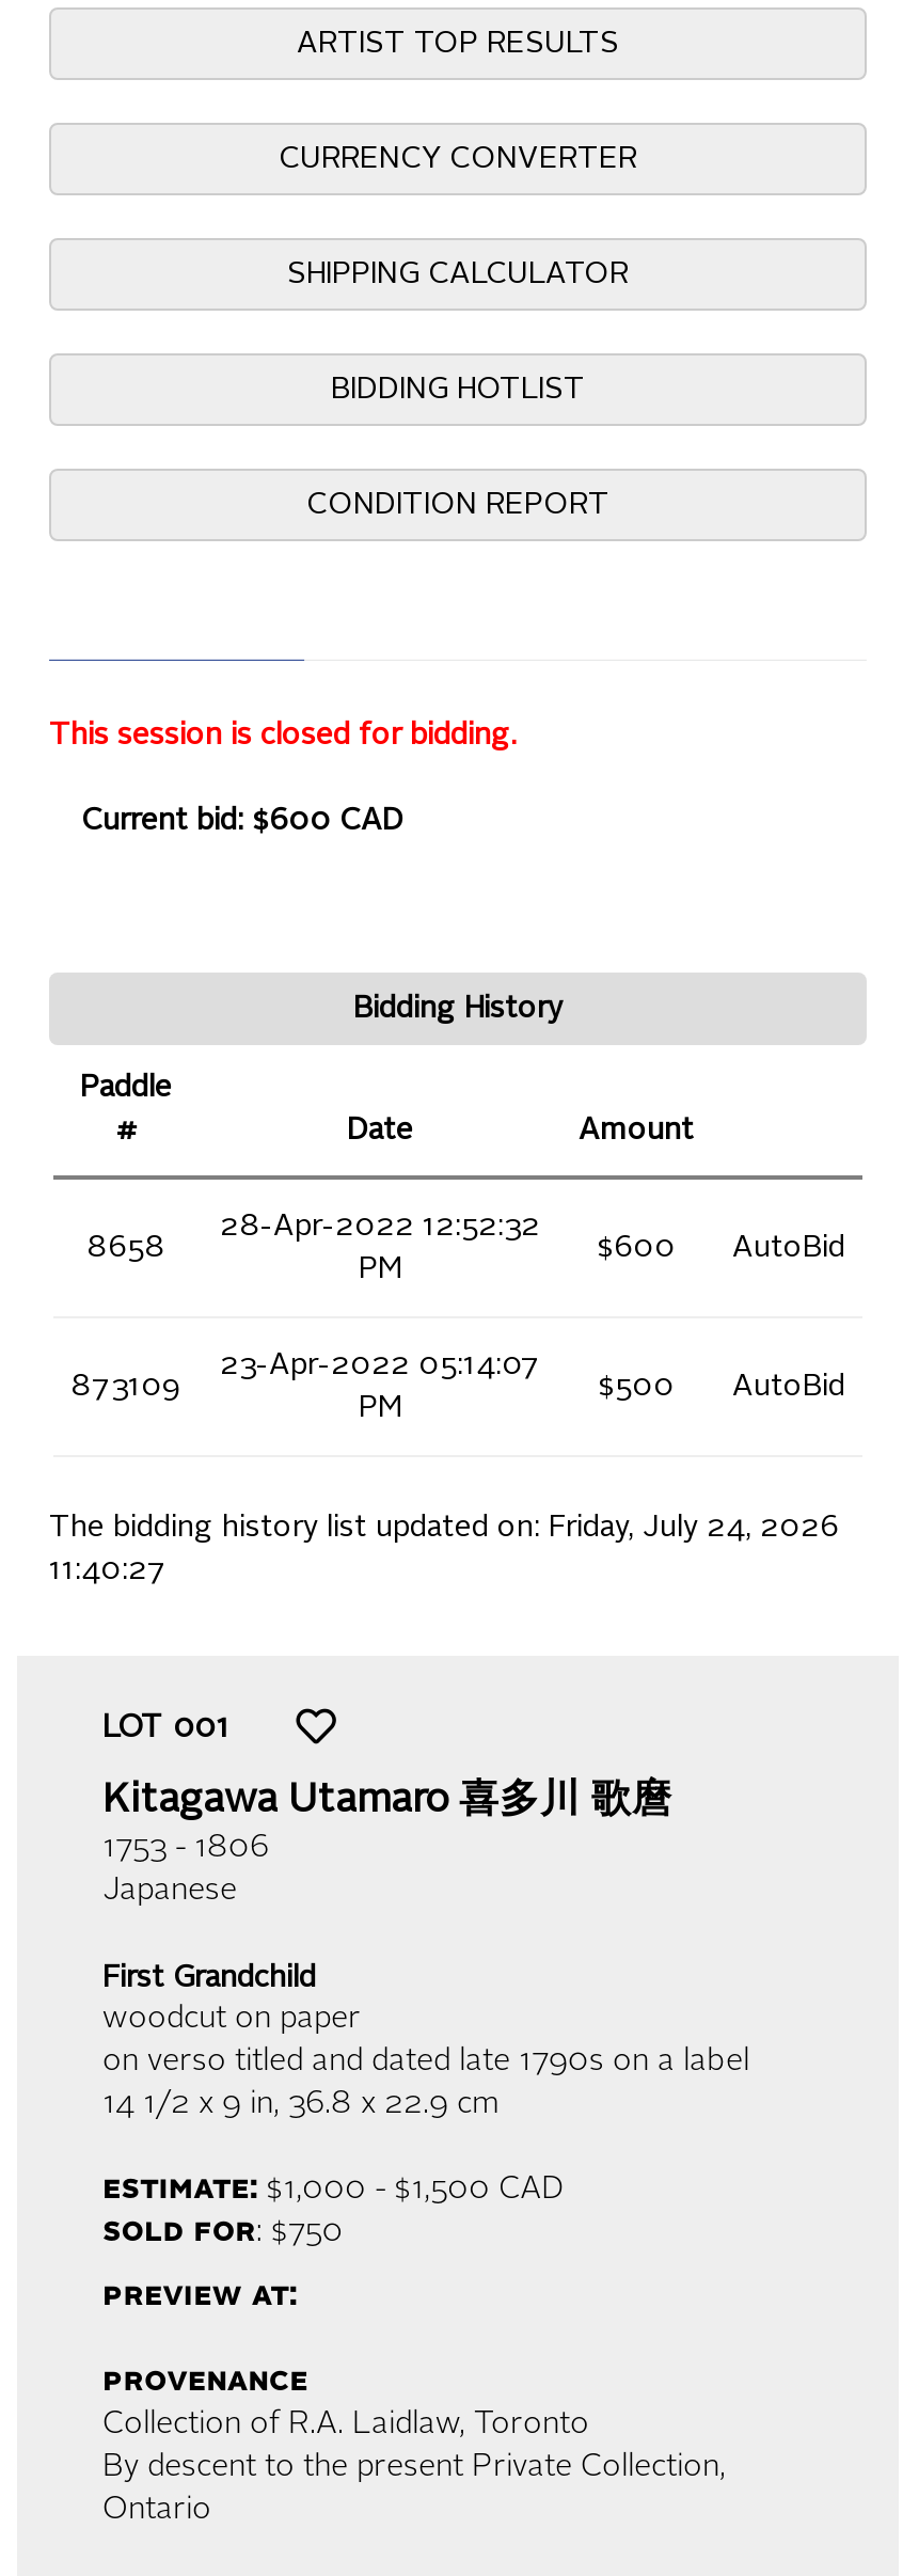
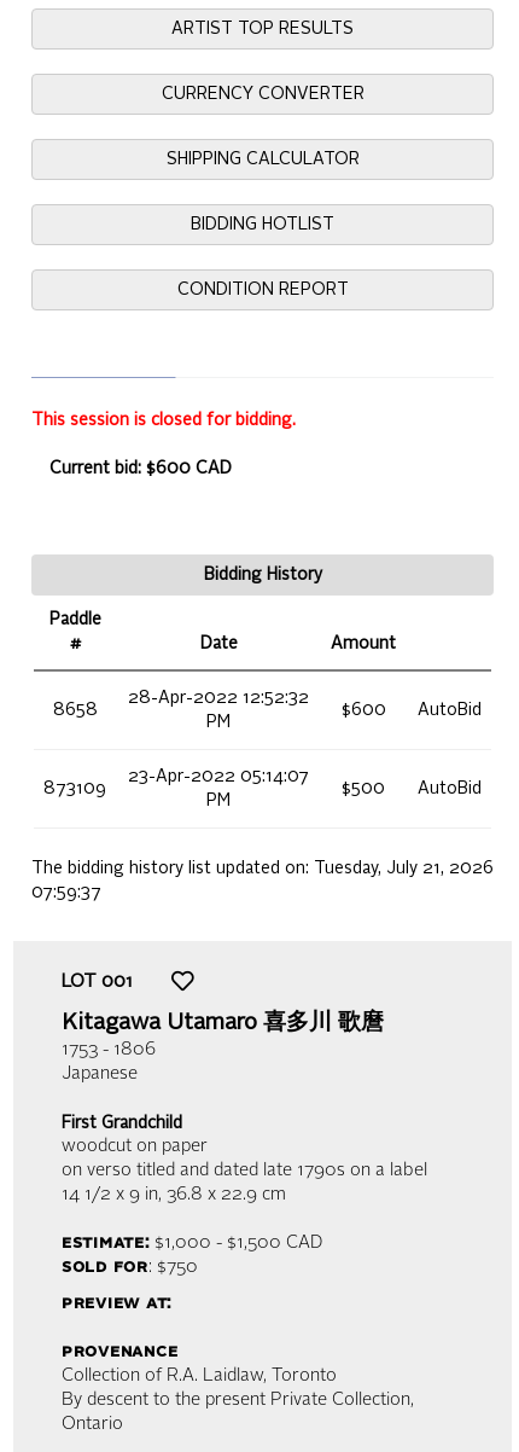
[49,1512,839,1542] The bidding history list updated on: Friday, July 24, 2026 -> [31,860,494,877] The bidding history list updated on: Tuesday, July 21, 2026
[49,1555,167,1584] 11:40:27 -> [31,884,101,901] 07:59:37

